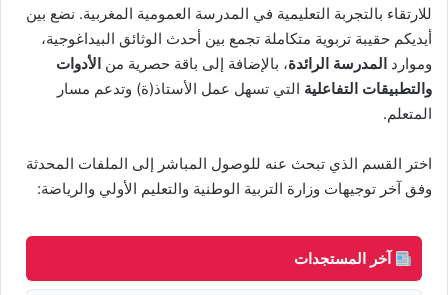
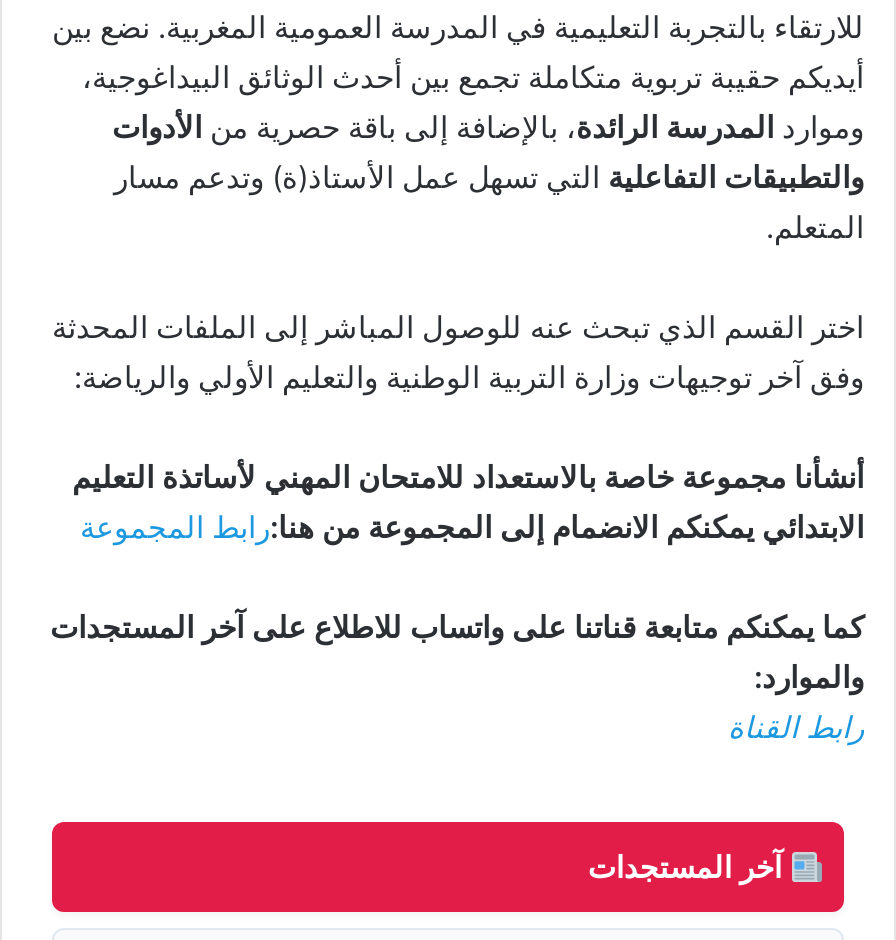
none -> [50,458,864,746] أنشأنا مجموعة خاصة بالاستعداد للامتحان المهني لأساتذة التعليم | الابتدائي يمكنكم الانضمام إلى المجموعة من هنا: رابط المجموعة | كما يمكنكم متابعة قناتنا على واتساب للاطلاع على آخر المستجدات | والموارد: | رابط القناة

